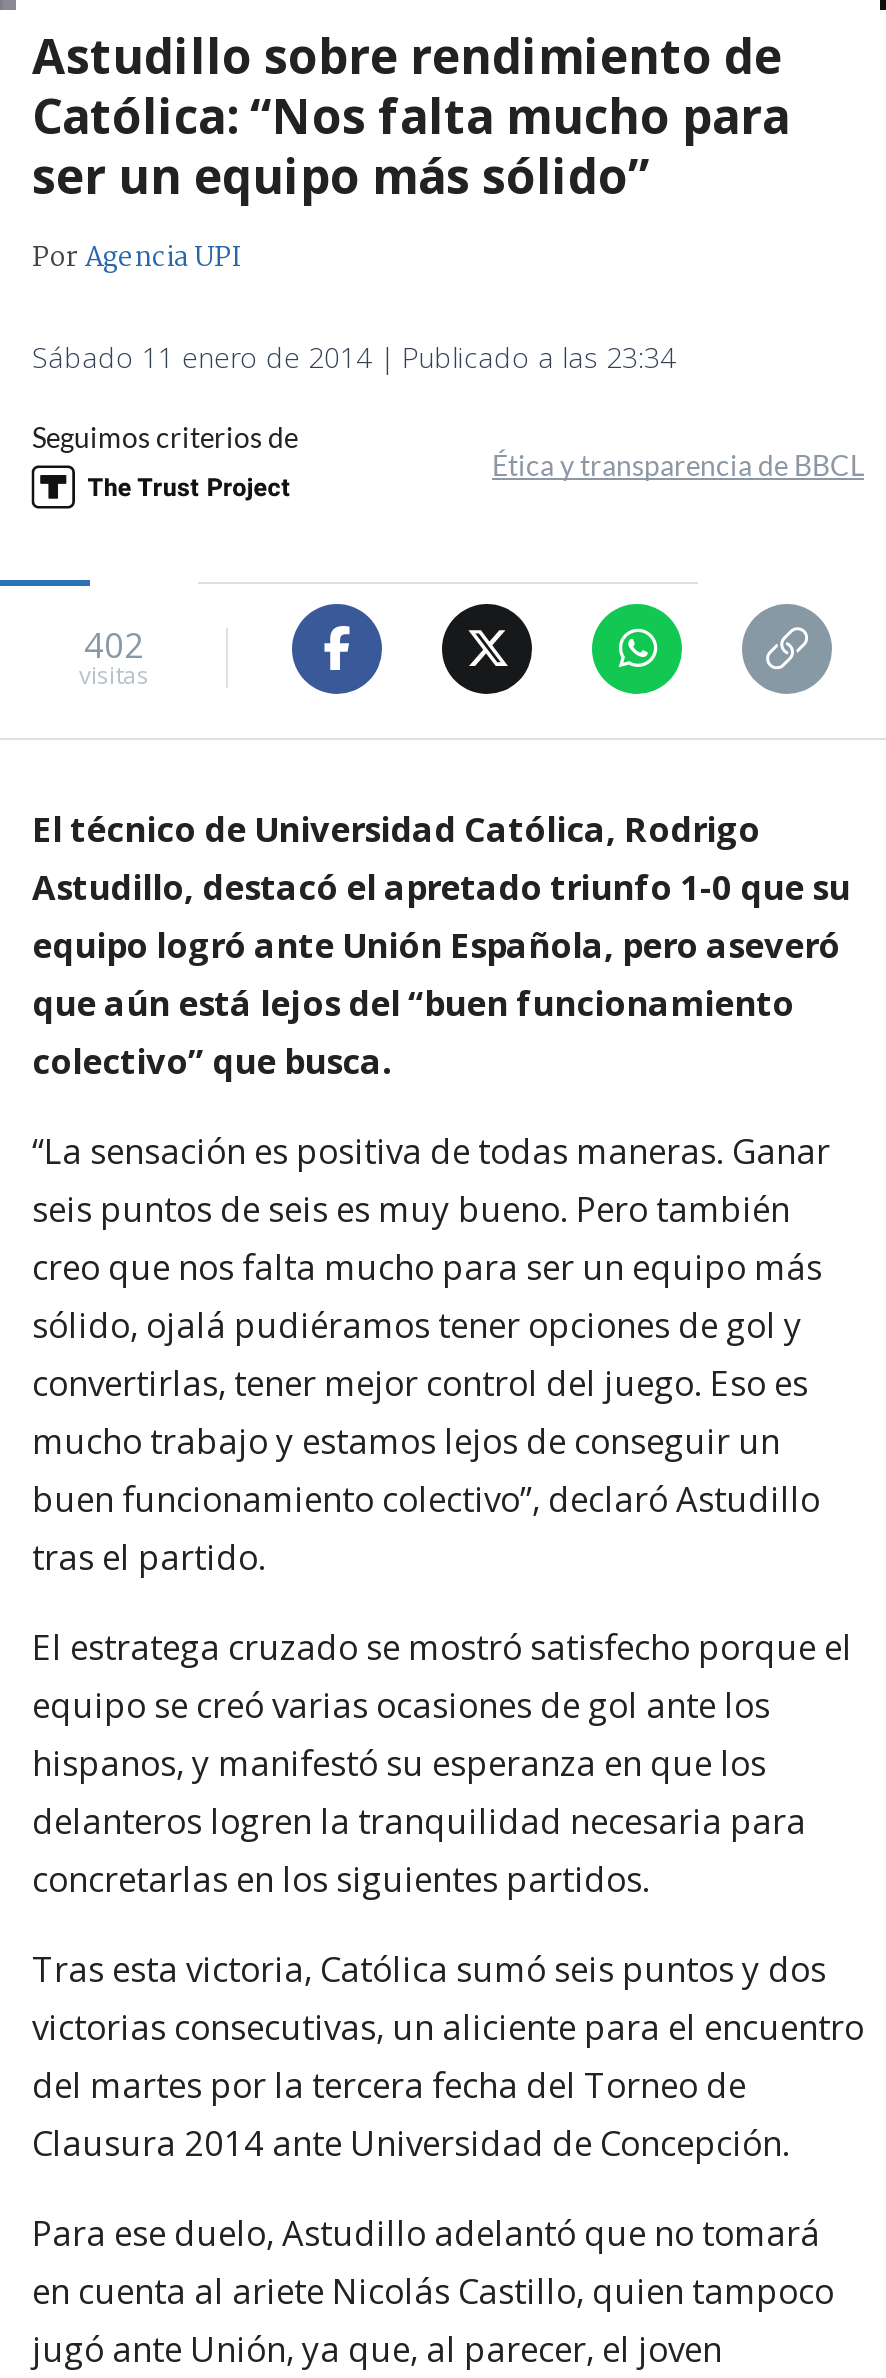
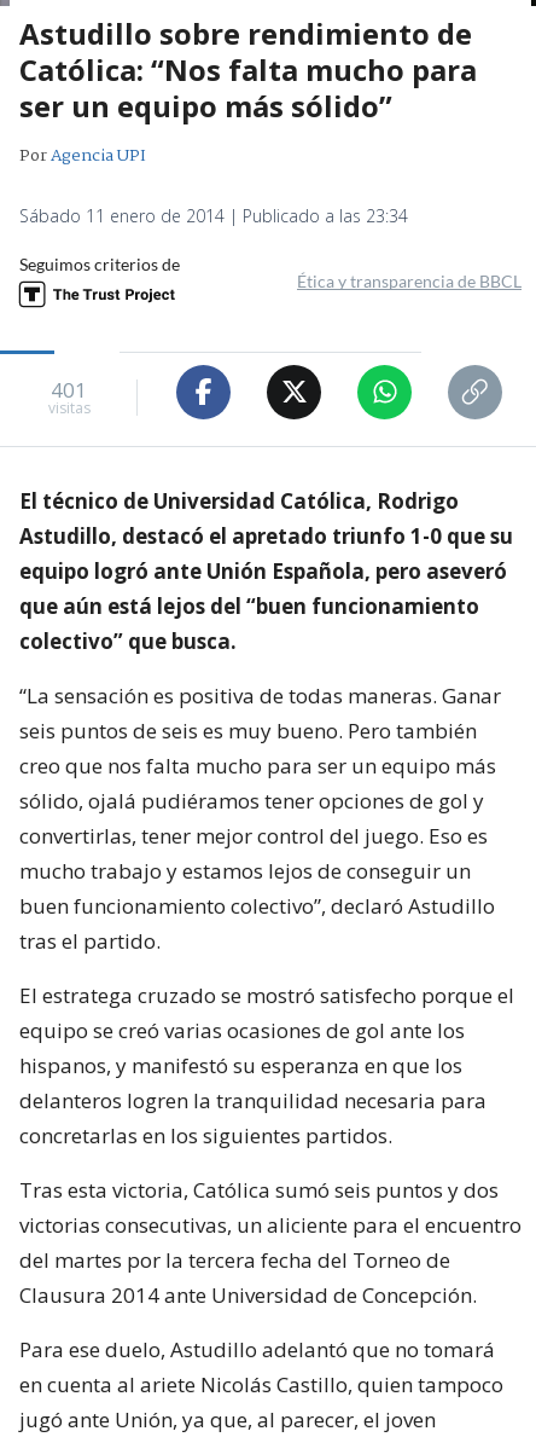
[84,623,144,669] 402 -> [51,376,87,404] 401

